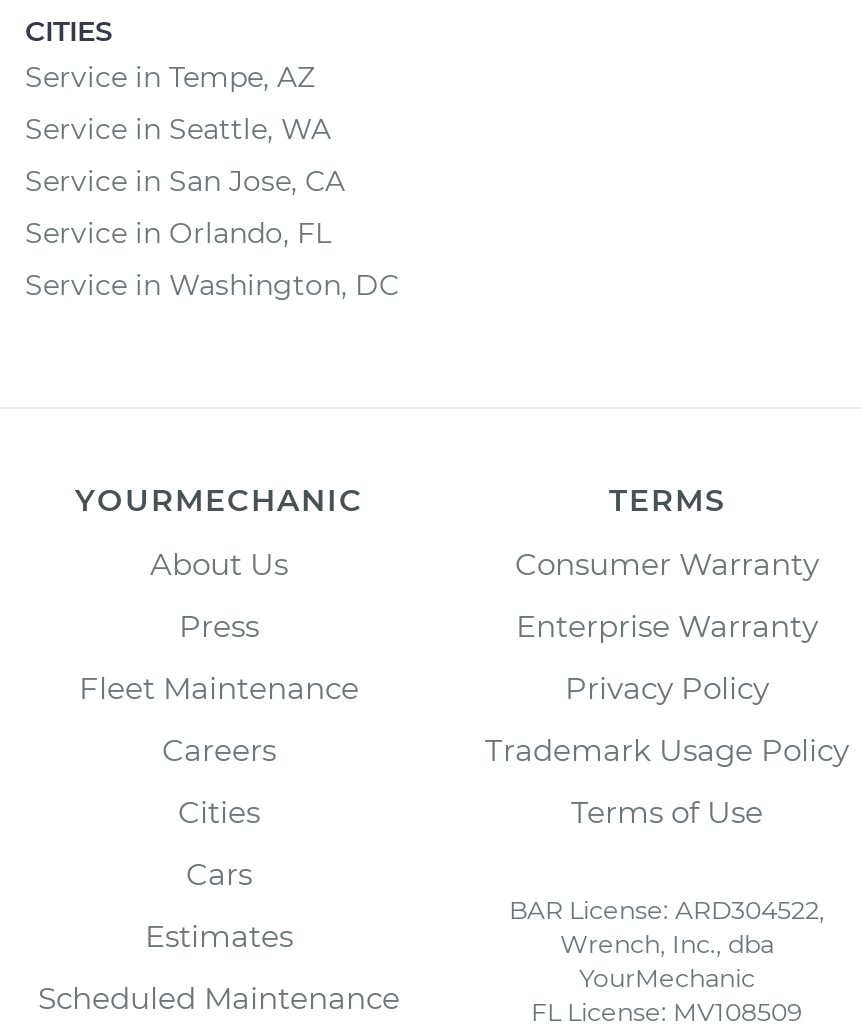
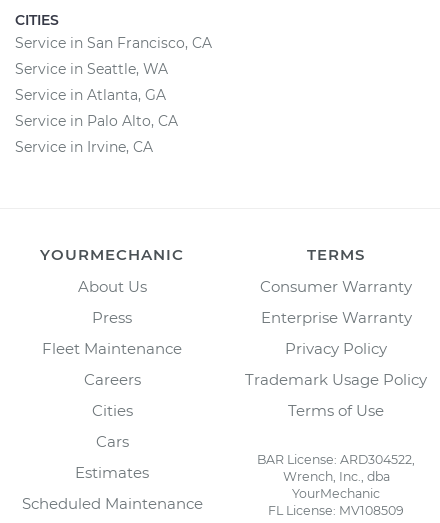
[25,59,315,95] Service in Tempe, AZ -> [15,34,212,52] Service in San Francisco, CA
[25,163,399,303] Service in San Jose, CA | Service in Orlando, FL | Service in Washington, DC -> [15,86,178,156] Service in Atlanta, GA | Service in Palo Alto, CA | Service in Irvine, CA

